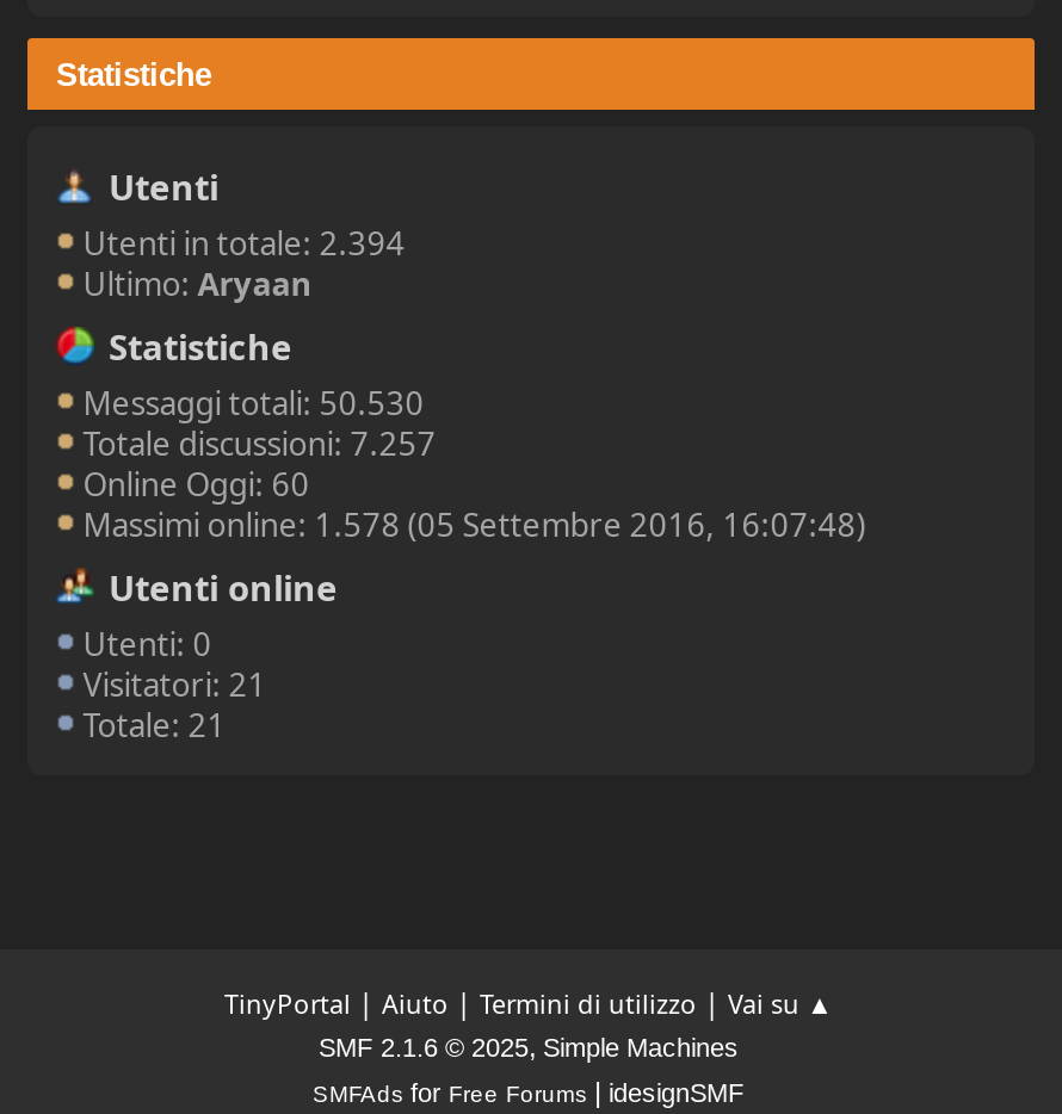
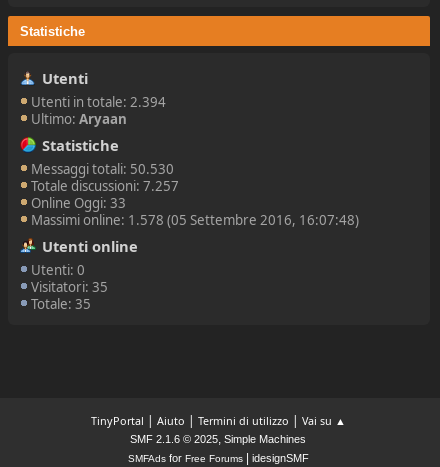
[83,463,310,505] Online Oggi: 60 -> [31,194,126,212] Online Oggi: 33
[83,663,267,706] Visitatori: 21 -> [31,278,108,296] Visitatori: 35
[83,704,226,747] Totale: 21 -> [31,295,91,313] Totale: 35

